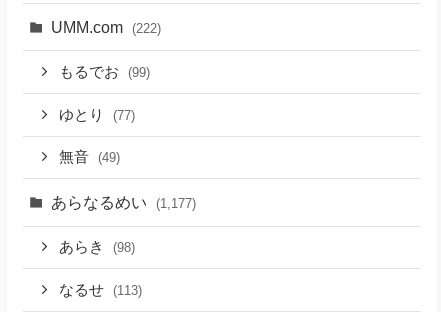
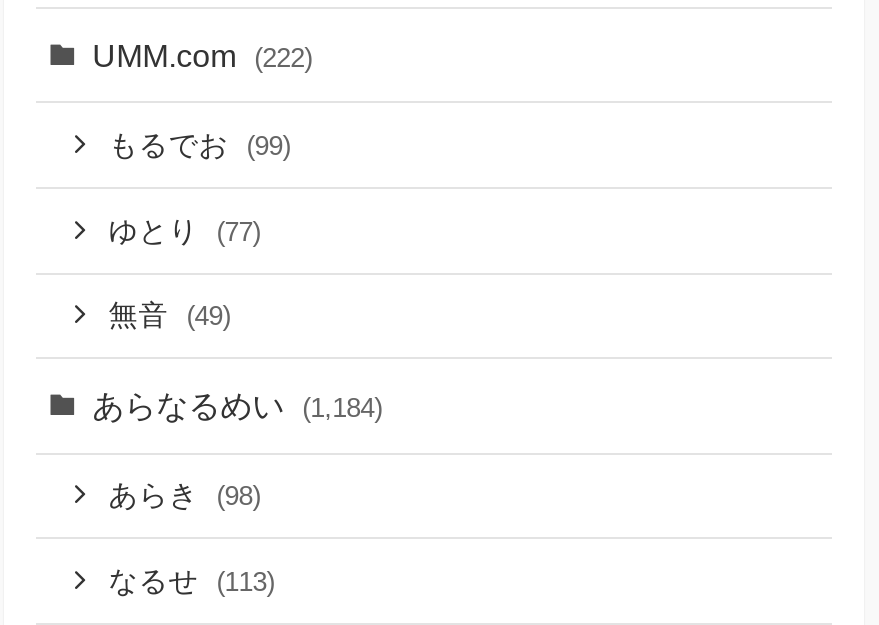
[51,193,196,211] あらなるめい (1,177) -> [92,388,382,424] あらなるめい (1,184)

